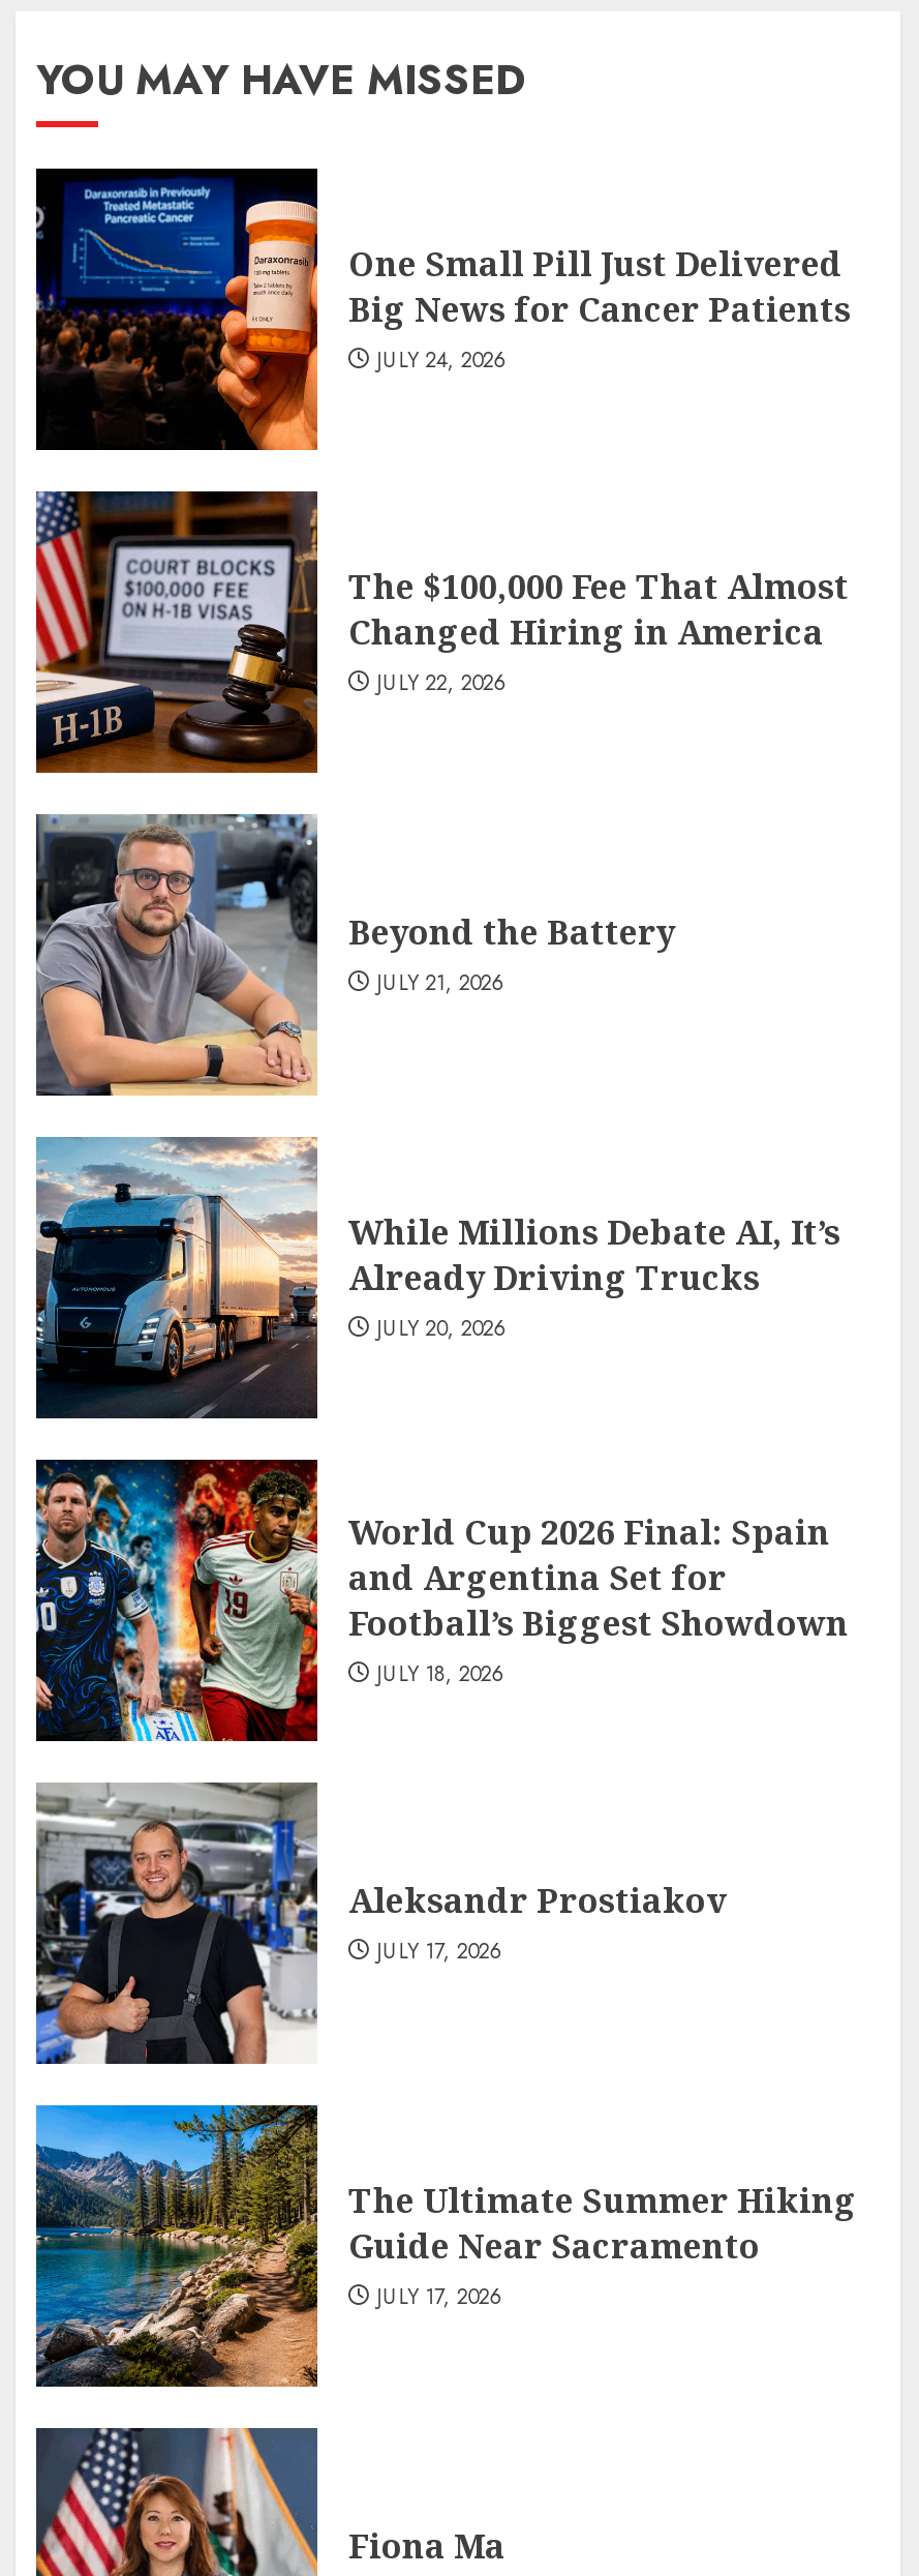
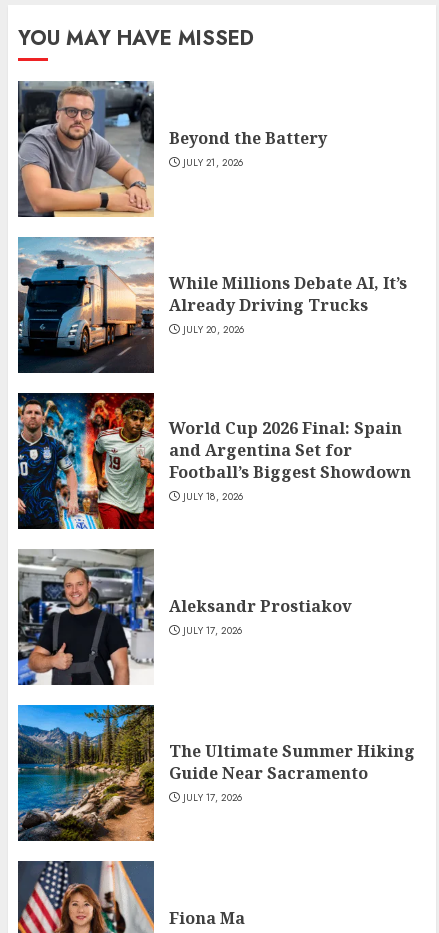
[34,168,851,451] [image] | One Small Pill Just Delivered | Big News for Cancer Patients | JULY 24, 2026 -> none
[34,490,849,776] [image] | The $100,000 Fee That Almost | Changed Hiring in America | JULY 22, 2026 -> none

